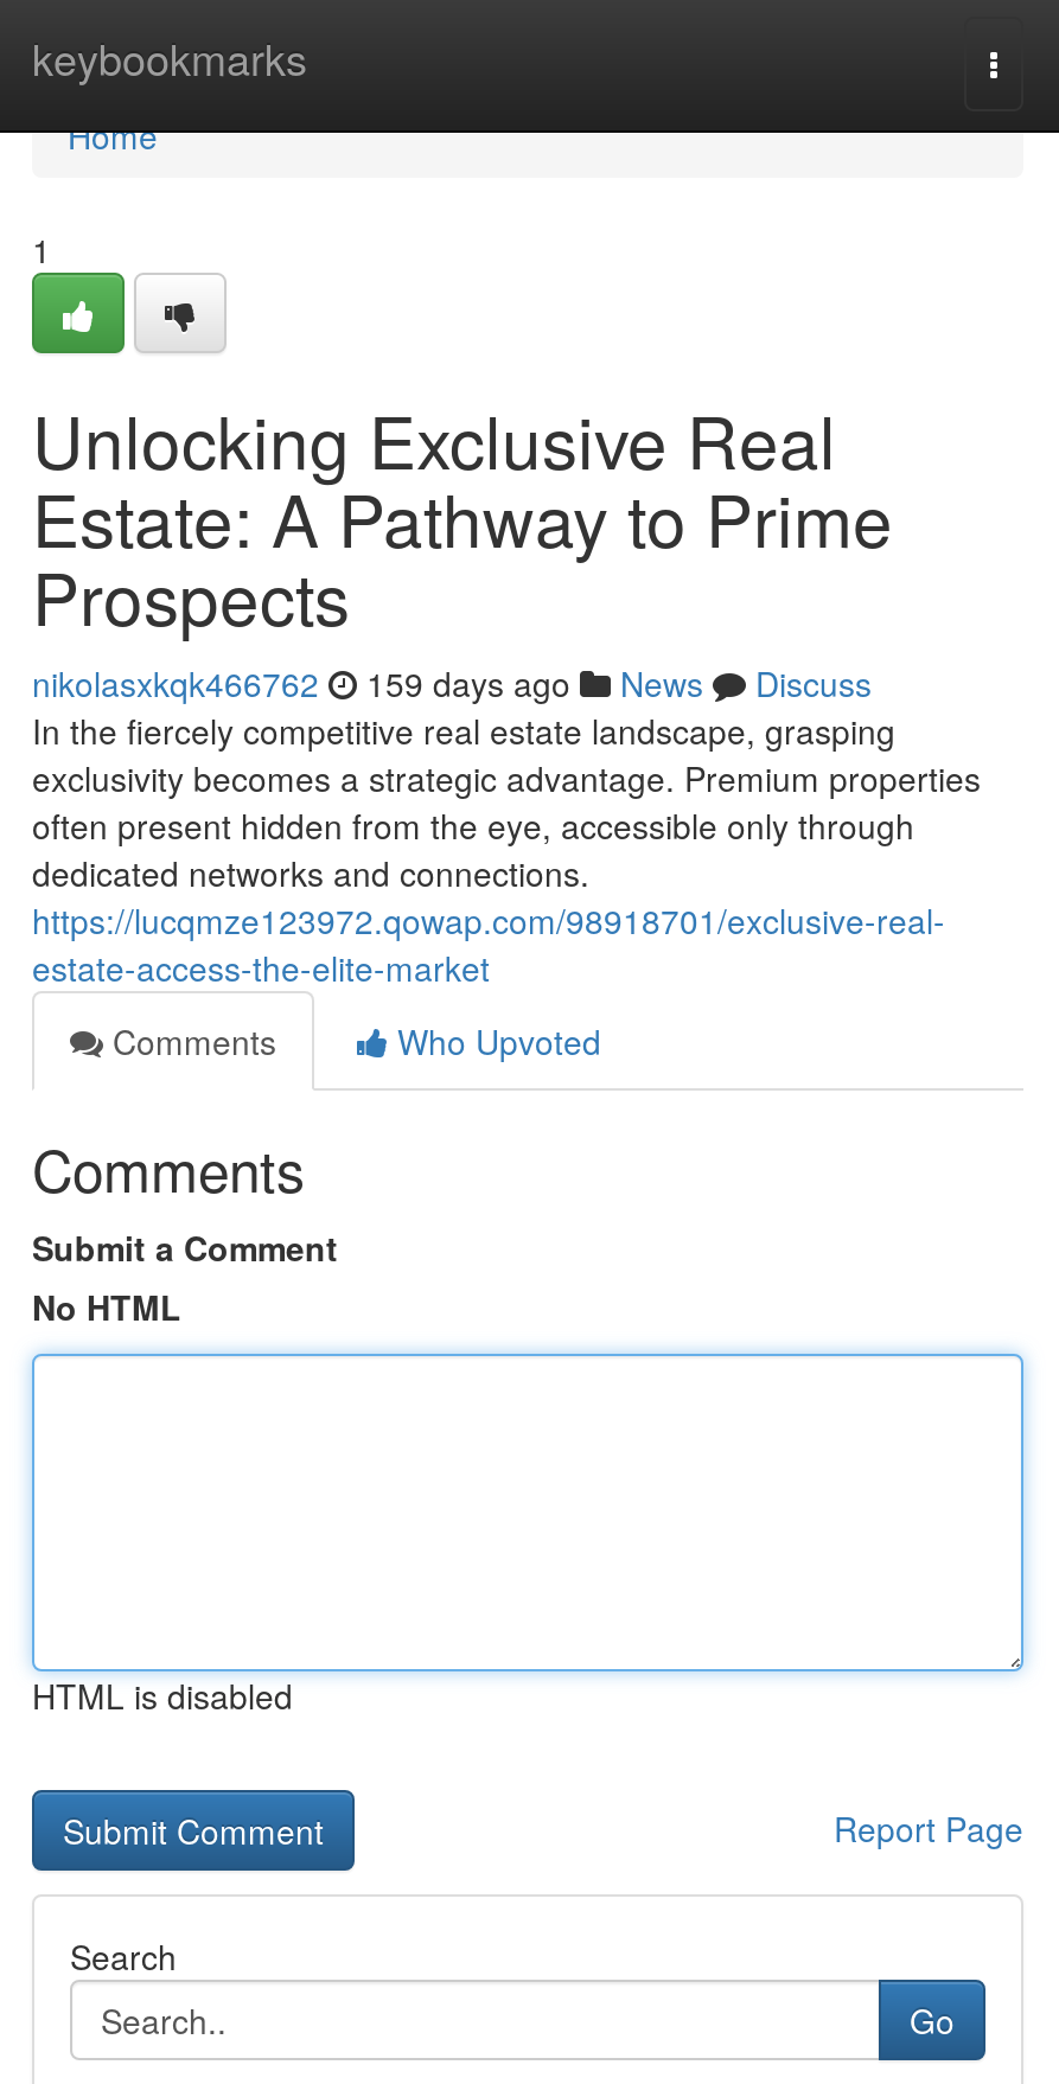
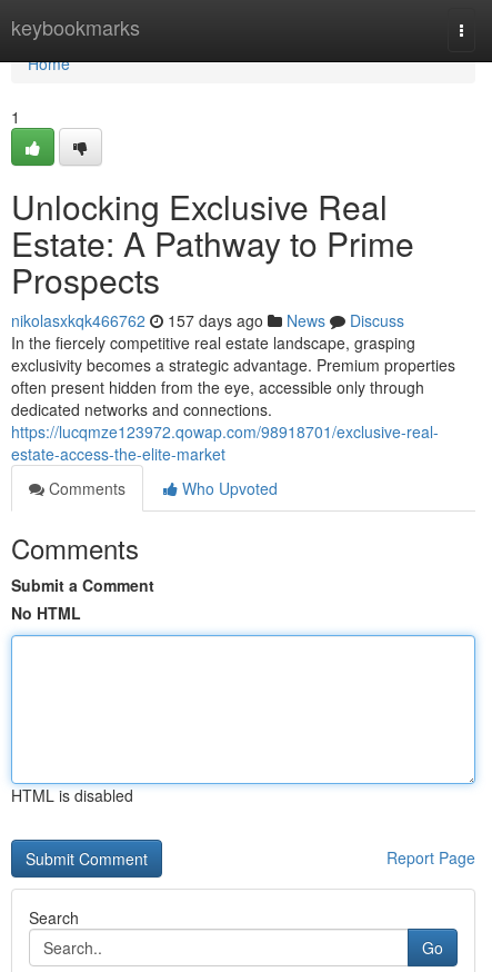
[32,659,872,707] nikolasxkqk466762 159 days ago News Discuss -> [11,309,404,331] nikolasxkqk466762 157 days ago News Discuss

